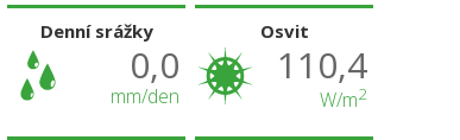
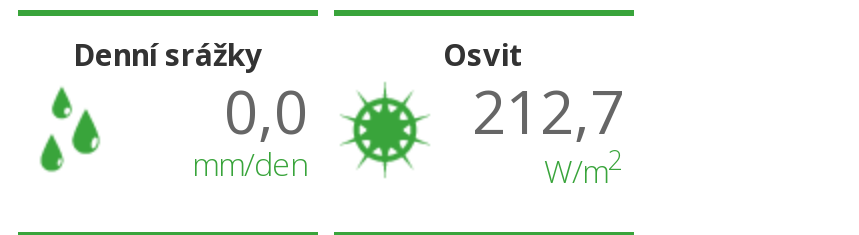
[130,41,367,89] 0,0 110,4 -> [224,71,624,153] 0,0 212,7

